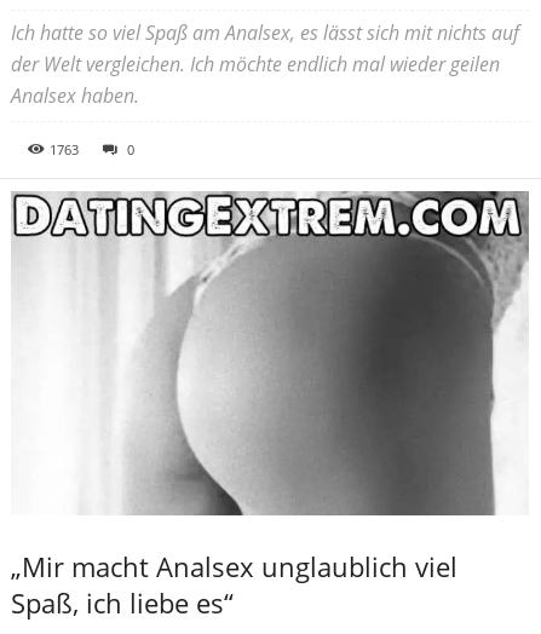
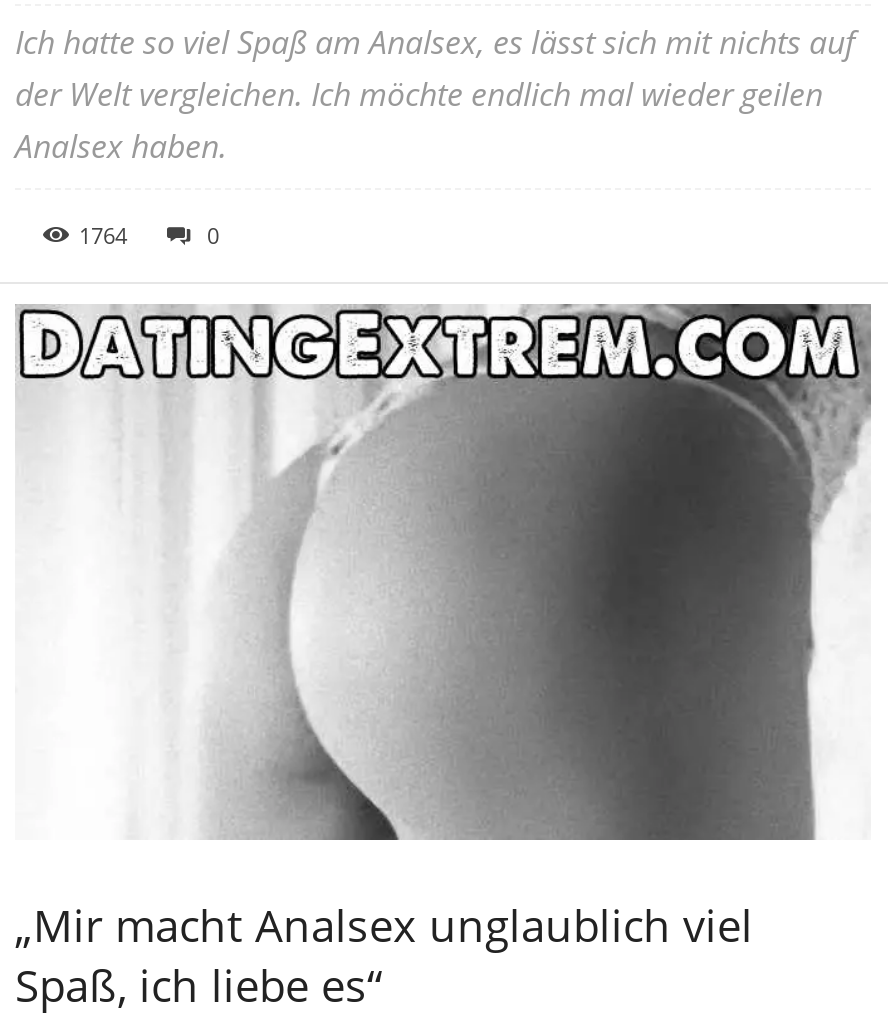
[50,140,79,158] 1763 -> [79,220,127,250] 1764

